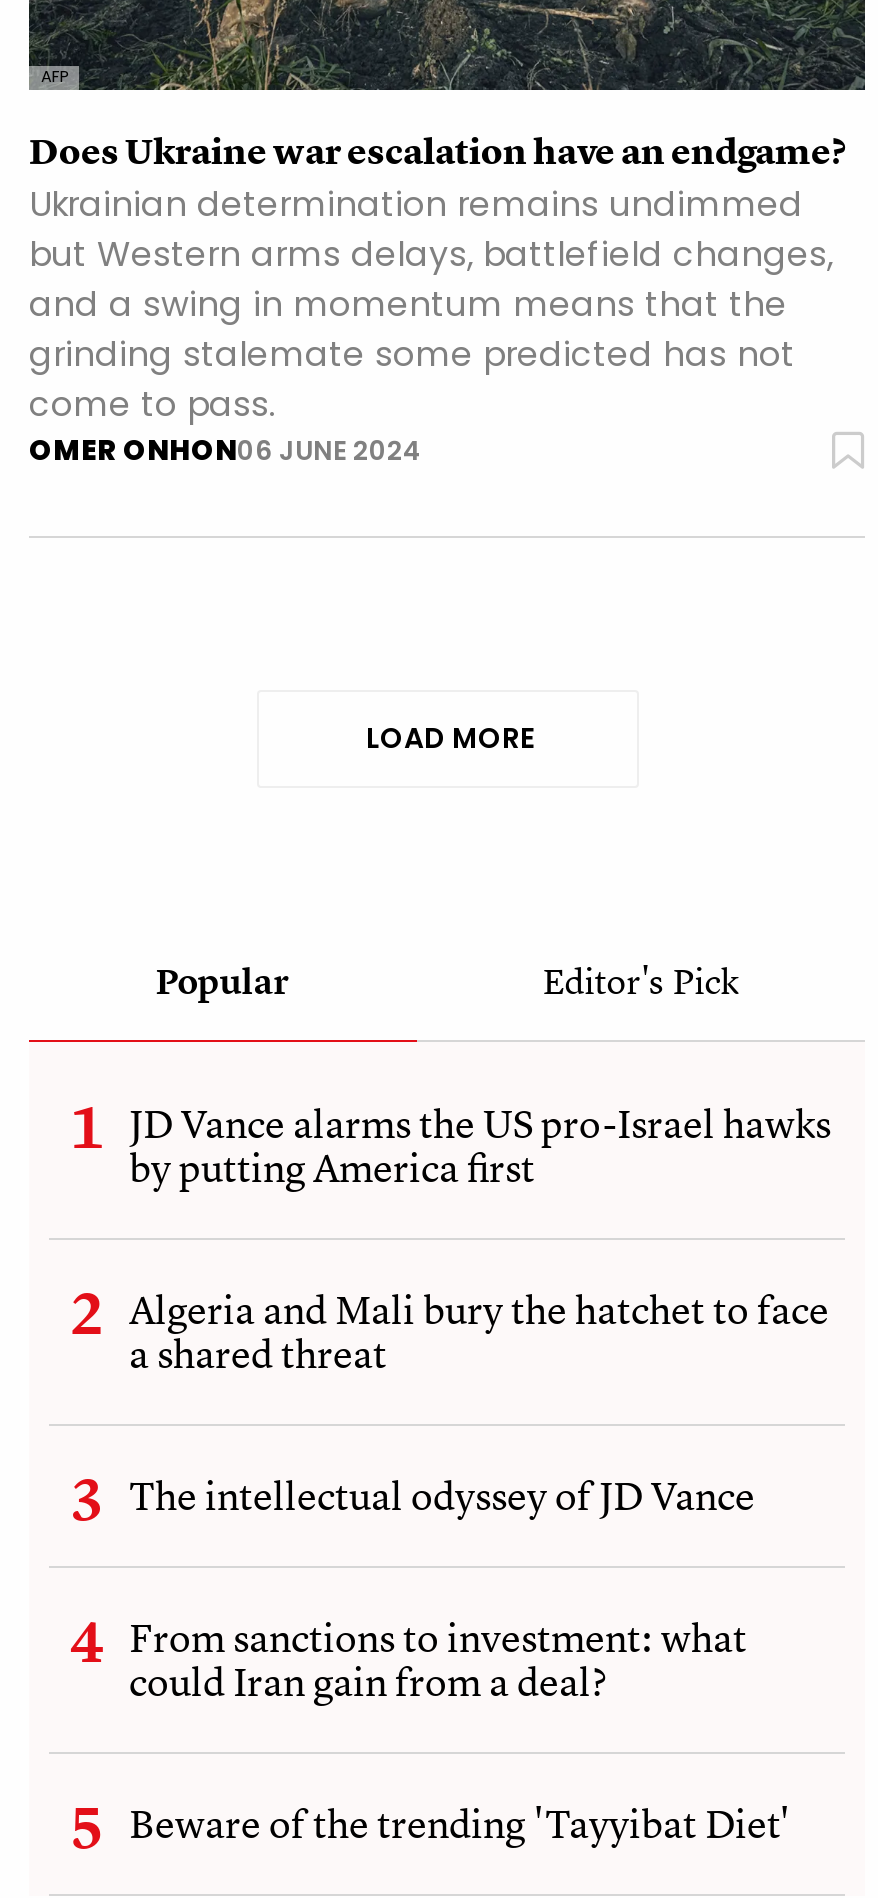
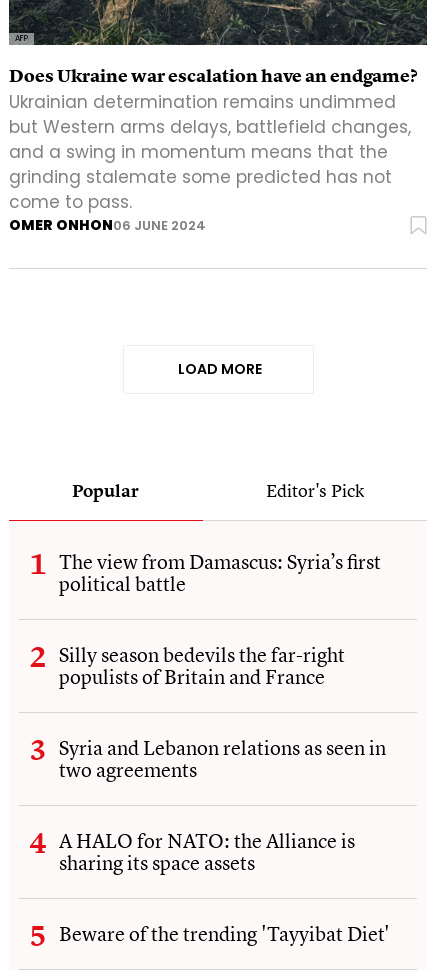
[129,1096,831,1194] JD Vance alarms the US pro-Israel hawks | by putting America first -> [59,548,381,597] The view from Damascus: Syria’s first | political battle
[129,1282,829,1380] Algeria and Mali bury the hatchet to face | a shared threat -> [59,641,345,690] Silly season bedevils the far-right | populists of Britain and France
[129,1468,755,1522] The intellectual odyssey of JD Vance -> [59,734,386,783] Syria and Lebanon relations as seen in | two agreements
[129,1610,747,1708] From sanctions to investment: what | could Iran gain from a deal? -> [59,827,355,876] A HALO for NATO: the Alliance is | sharing its space assets

